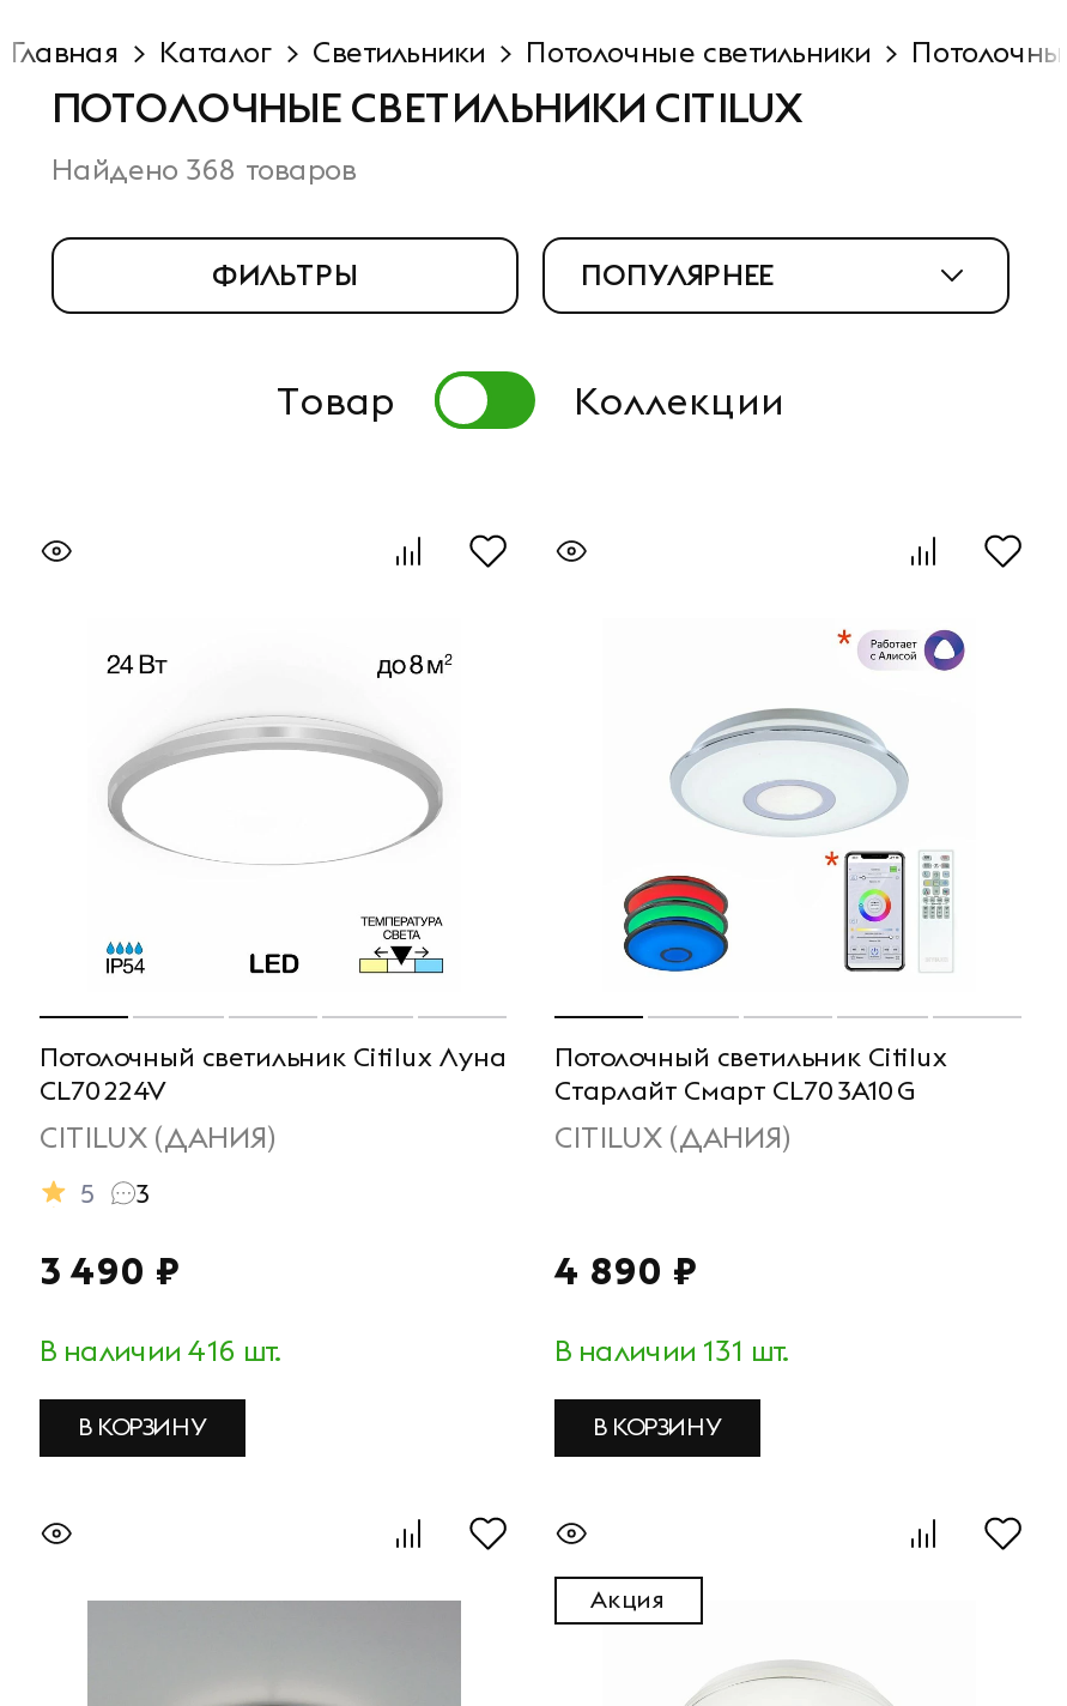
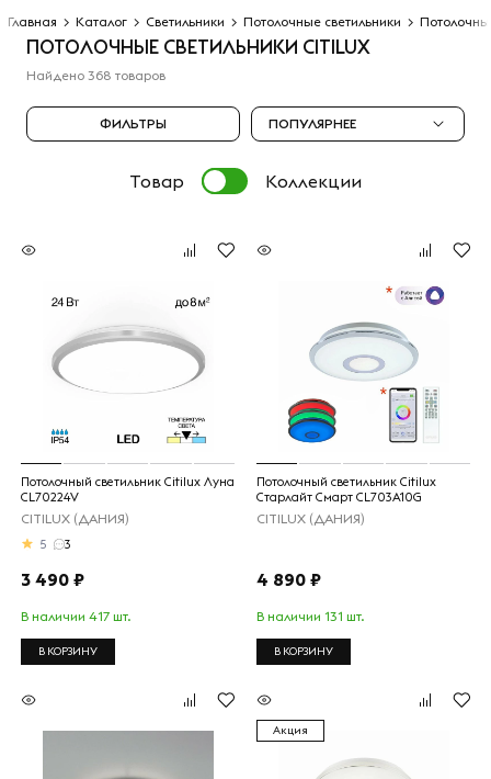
[40,1332,281,1368] В наличии 416 шт. -> [21,608,130,624] В наличии 417 шт.

